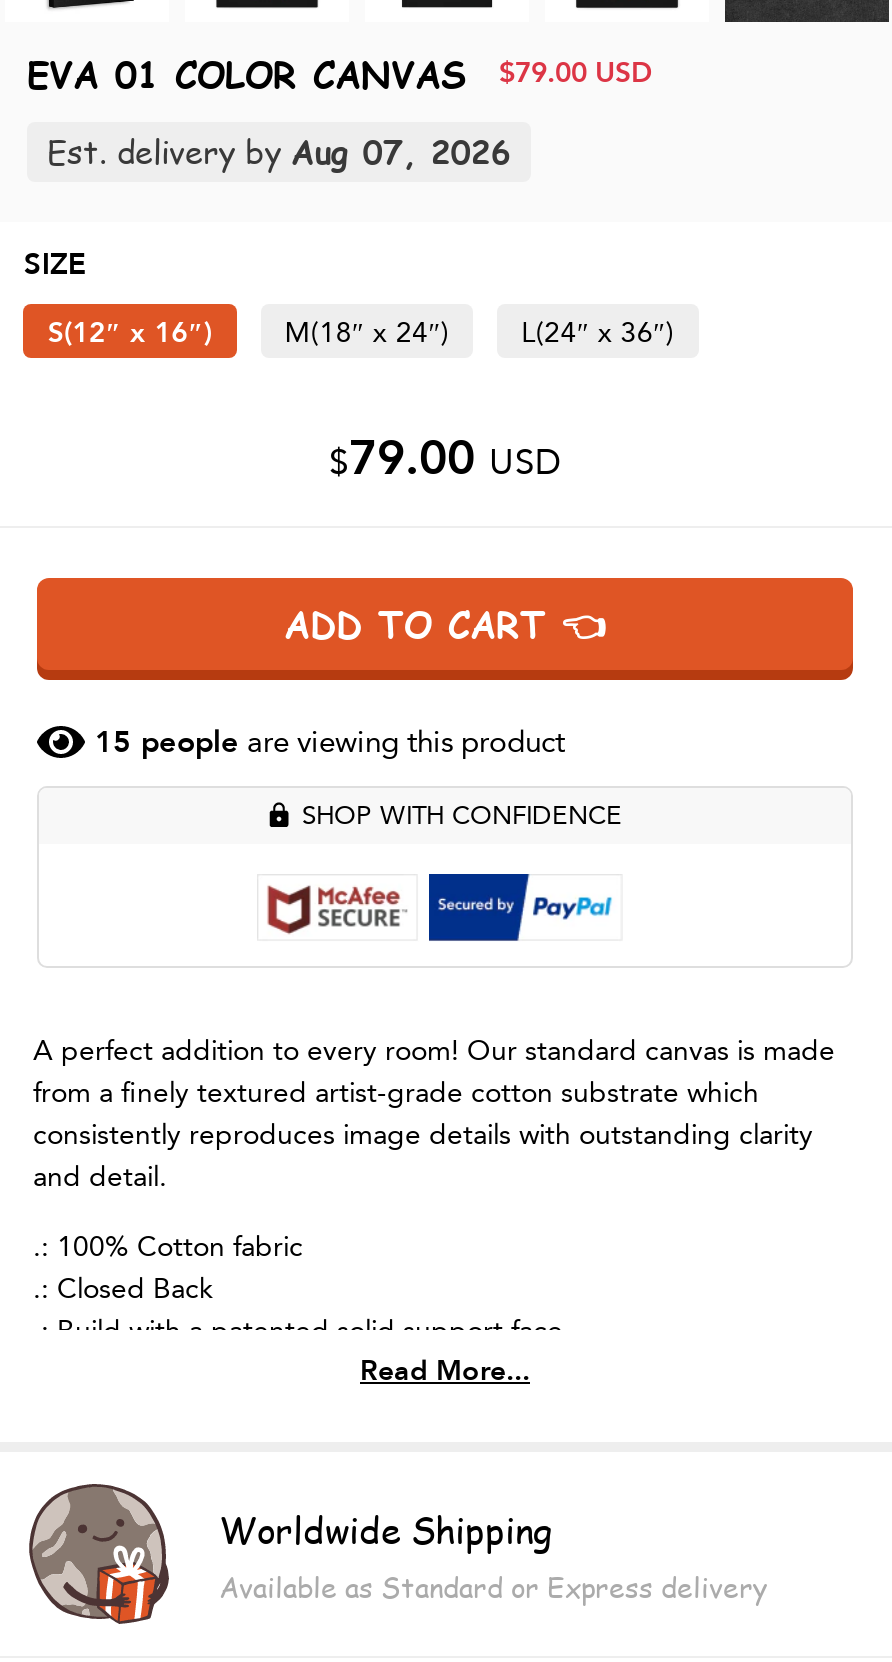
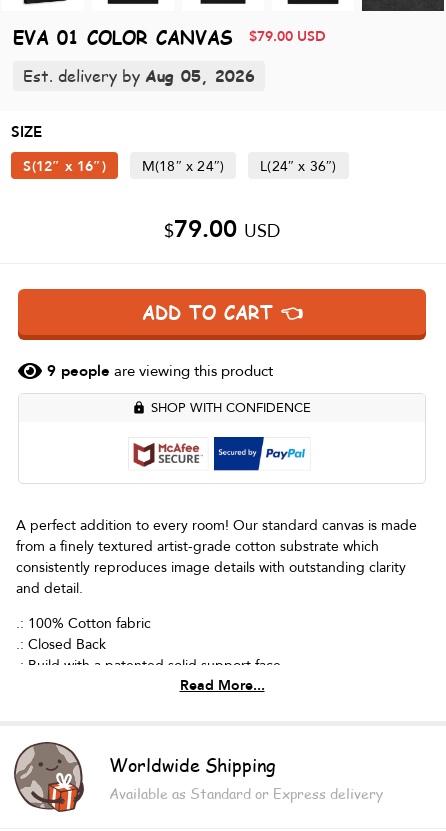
[47,127,511,173] Est. delivery by Aug 07, 2026 -> [23,63,255,86] Est. delivery by Aug 05, 2026
[95,722,565,762] 15 people are viewing this product -> [47,361,273,381] 9 people are viewing this product

